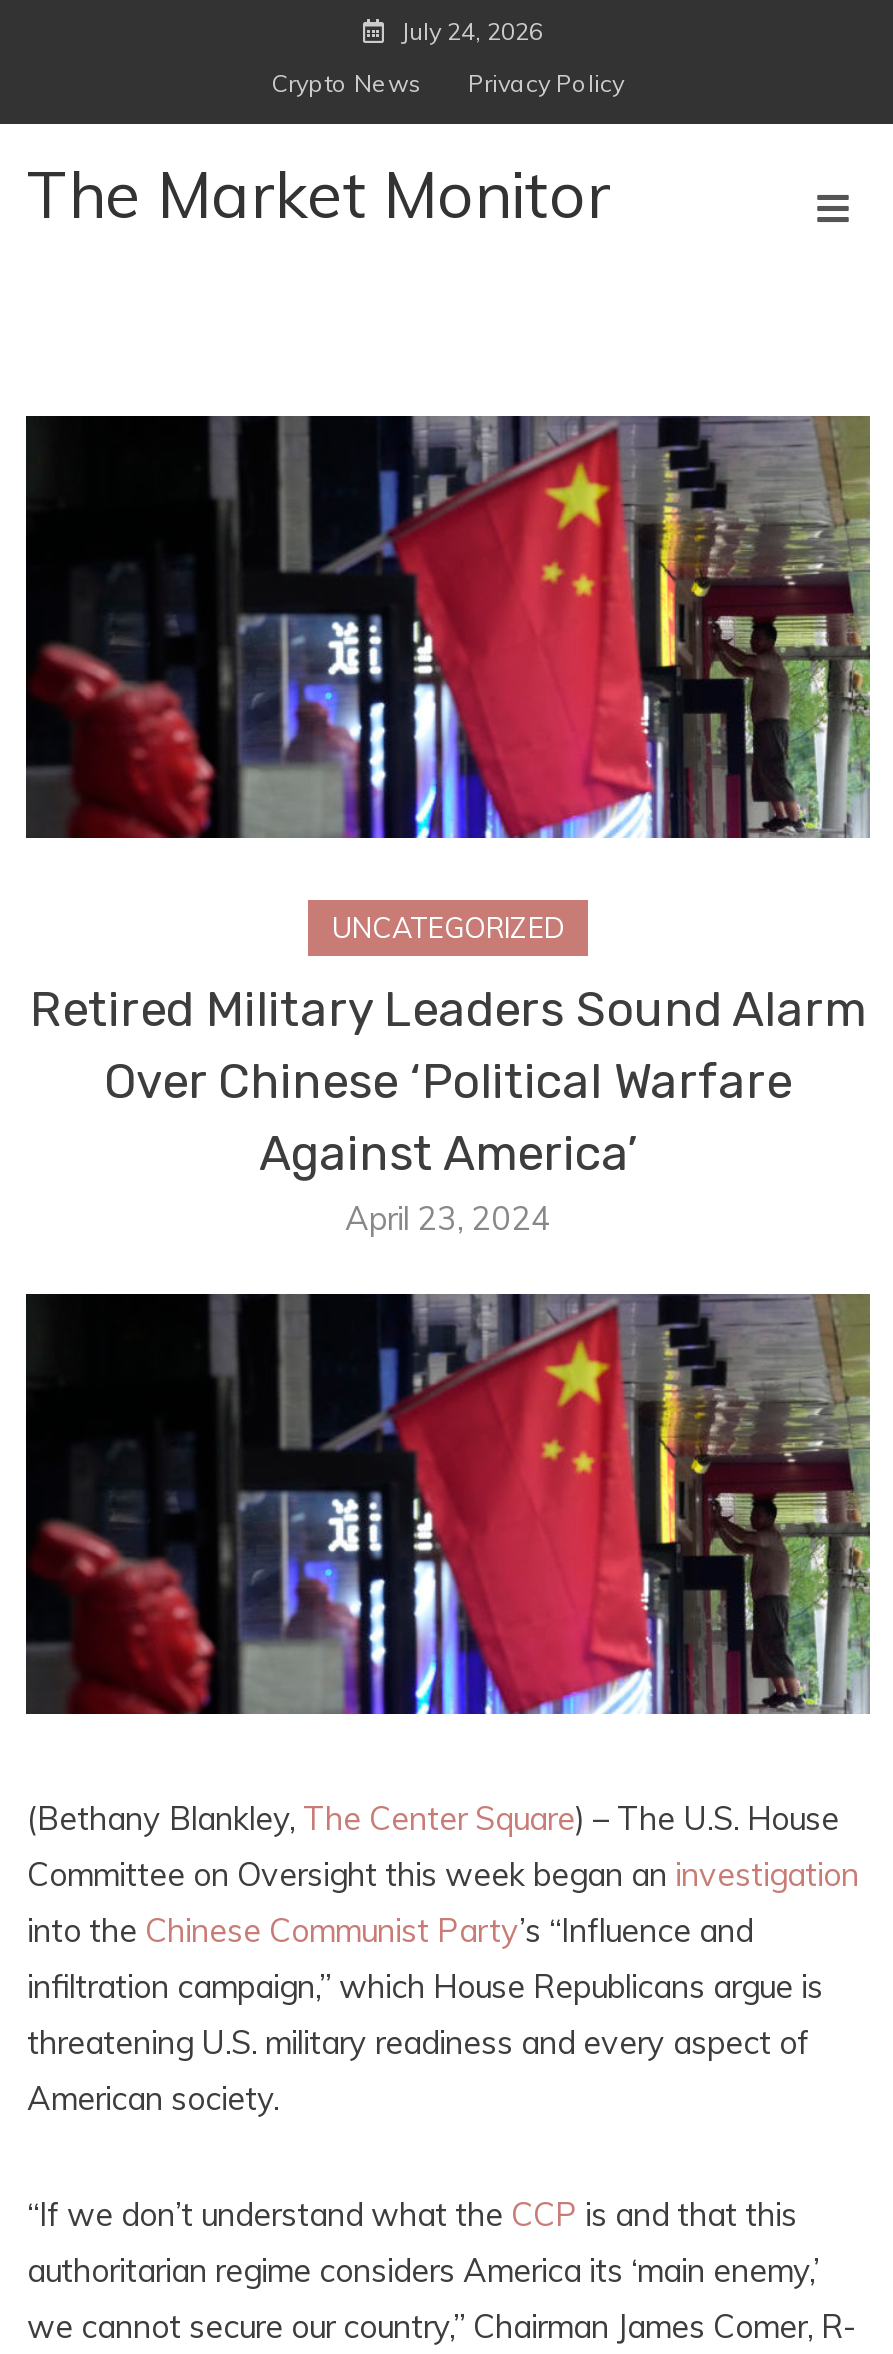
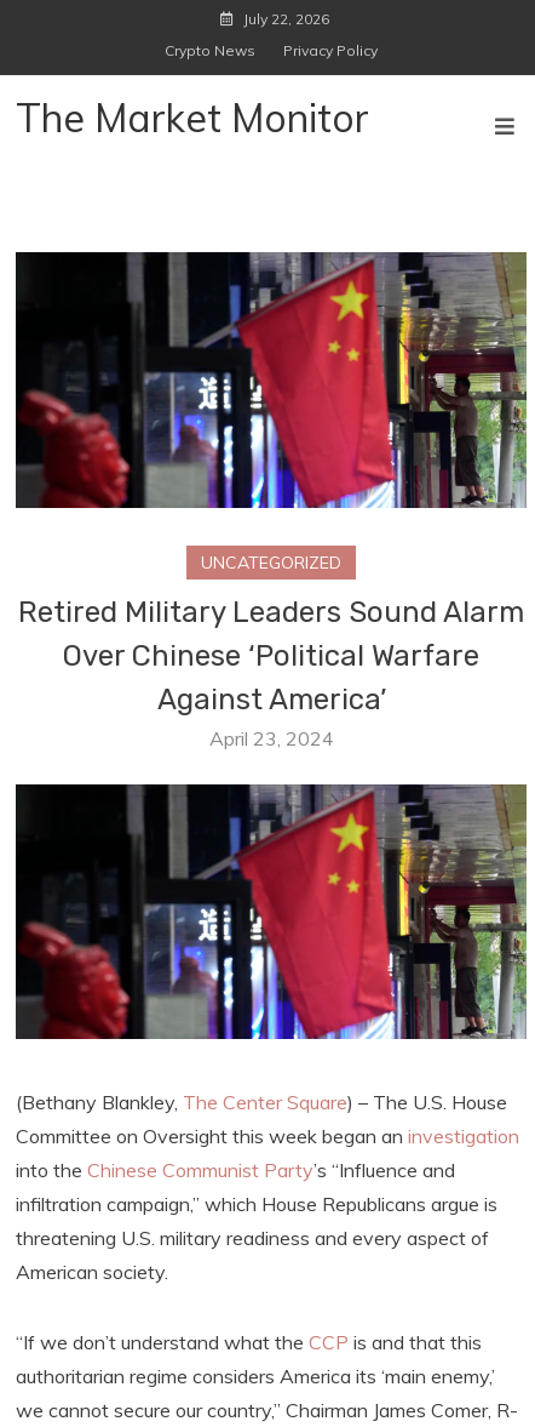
[395,16,543,46] July 24, 2026 -> [239,10,329,28] July 22, 2026

